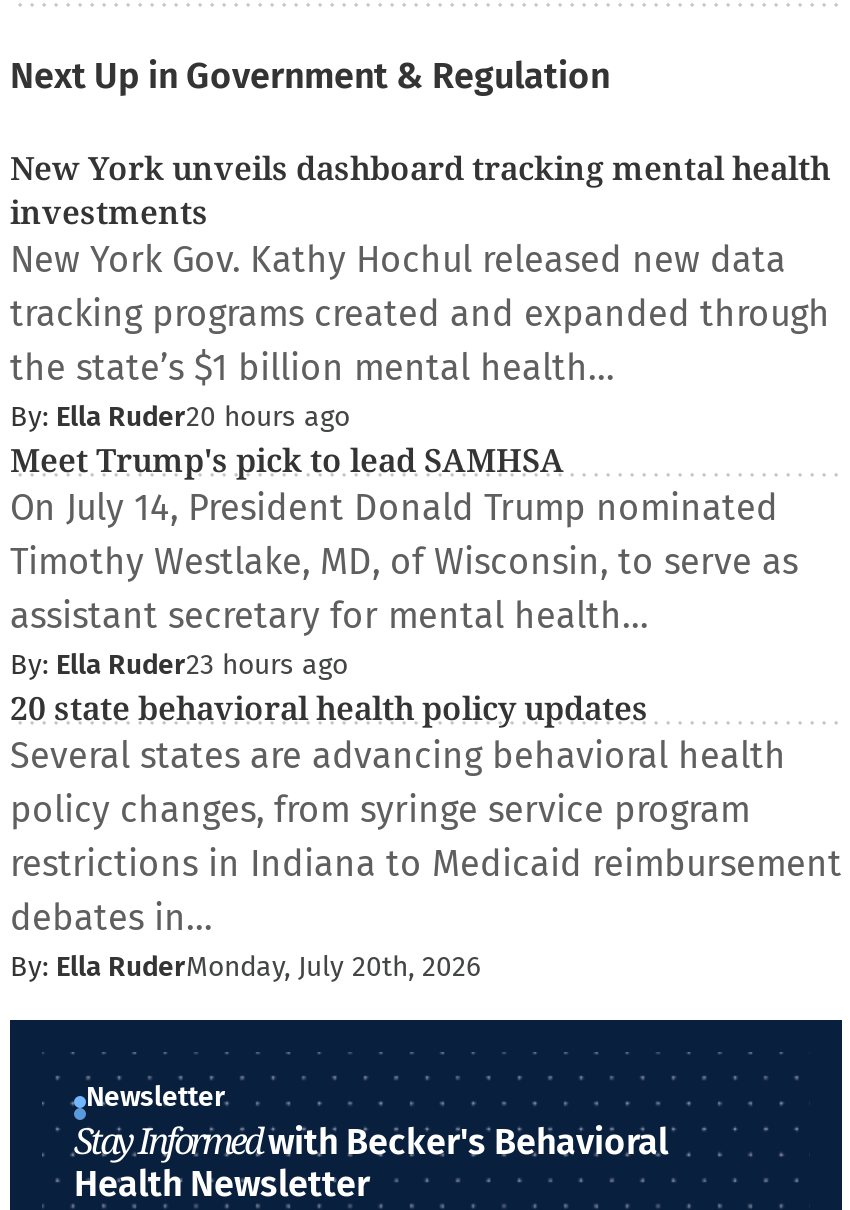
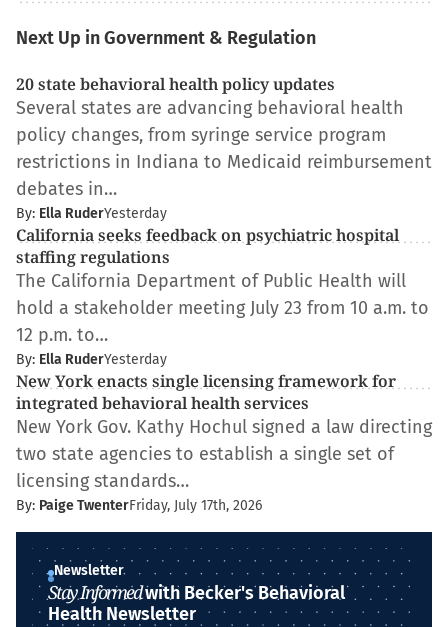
[10,146,830,682] New York unveils dashboard tracking mental health | investments | New York Gov. Kathy Hochul released new data | tracking programs created and expanded through | the state’s $1 billion mental health… | By: Ella Ruder20 hours ago | Meet Trump's pick to lead SAMHSA | On July 14, President Donald Trump nominated | Timothy Westlake, MD, of Wisconsin, to serve as | assistant secretary for mental health… | By: Ella Ruder23 hours ago -> none
moved [10,686,842,940] -> [16,73,432,200]: 20 state behavioral health policy updates | Several states are advancing behavioral health | policy changes, from syringe service program | restrictions in Indiana to Medicaid reimbursement | debates in…
[10,950,480,984] By: Ella RuderMonday, July 20th, 2026 -> [16,205,432,514] By: Ella RuderYesterday | California seeks feedback on psychiatric hospital | staffing regulations | The California Department of Public Health will | hold a stakeholder meeting July 23 from 10 a.m. to | 12 p.m. to… | By: Ella RuderYesterday | New York enacts single licensing framework for | integrated behavioral health services | New York Gov. Kathy Hochul signed a law directing | two state agencies to establish a single set of | licensing standards… | By: Paige TwenterFriday, July 17th, 2026

